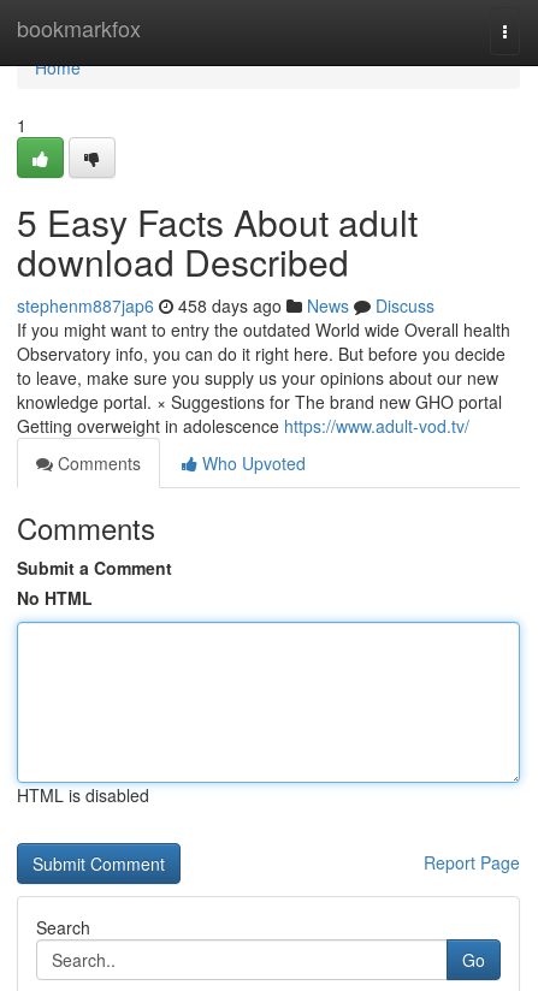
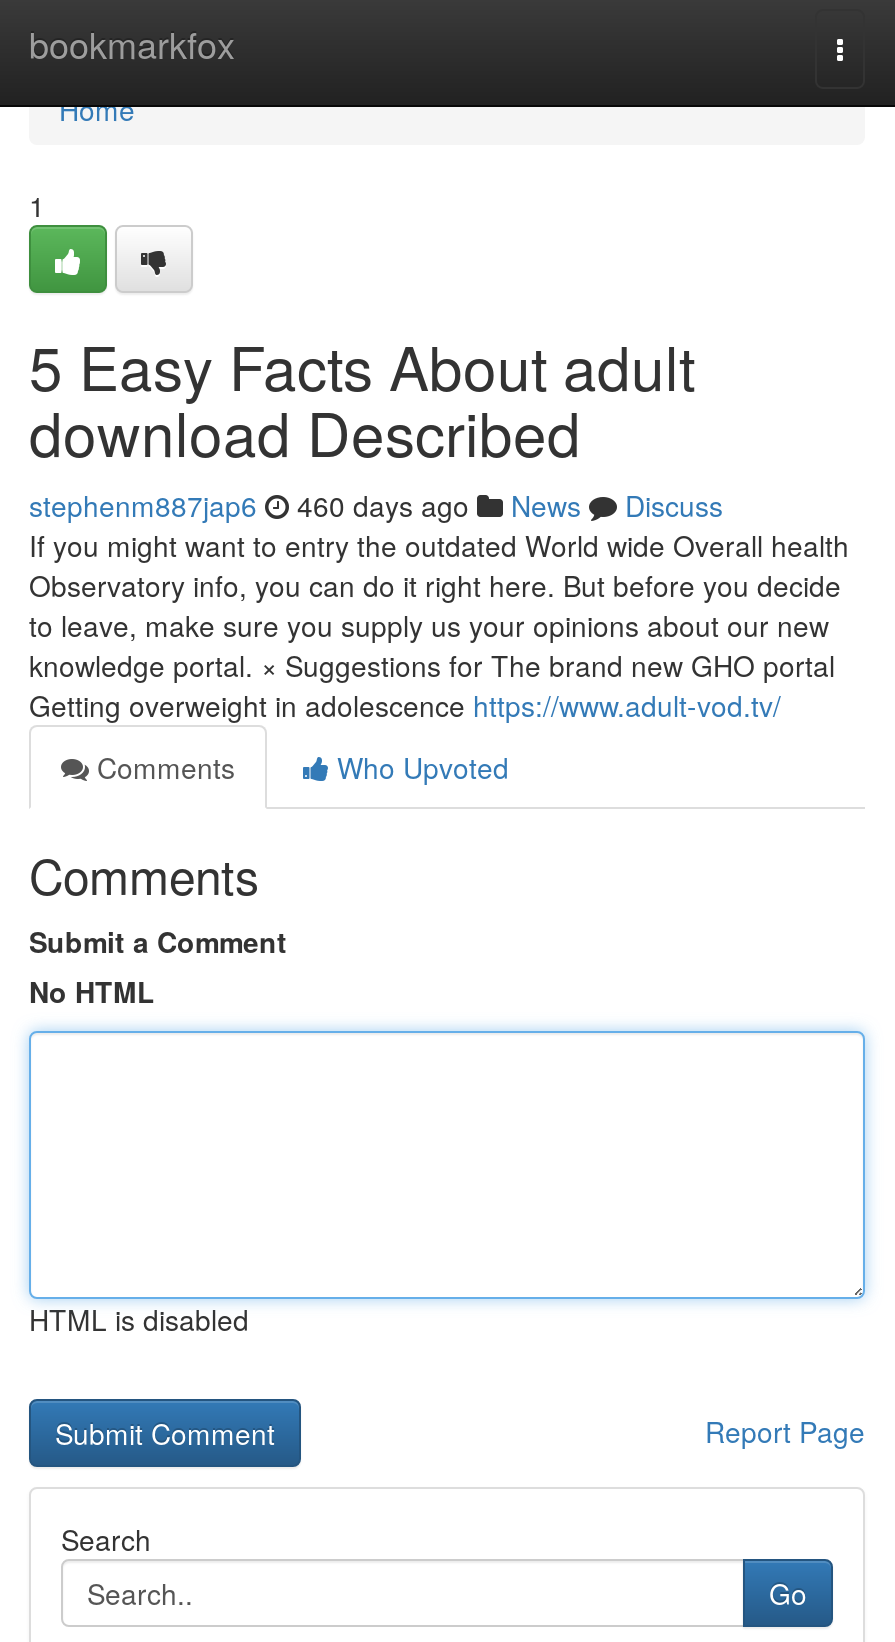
[17,293,434,318] stephenm887jap6 458 days ago News Discuss -> [29,485,723,525] stephenm887jap6 460 days ago News Discuss

